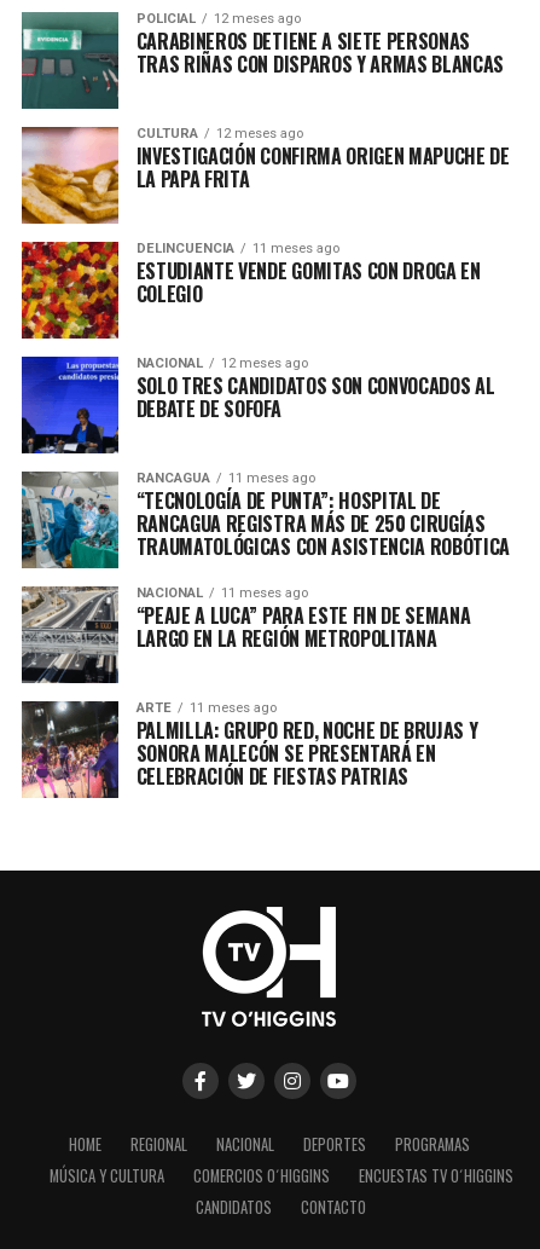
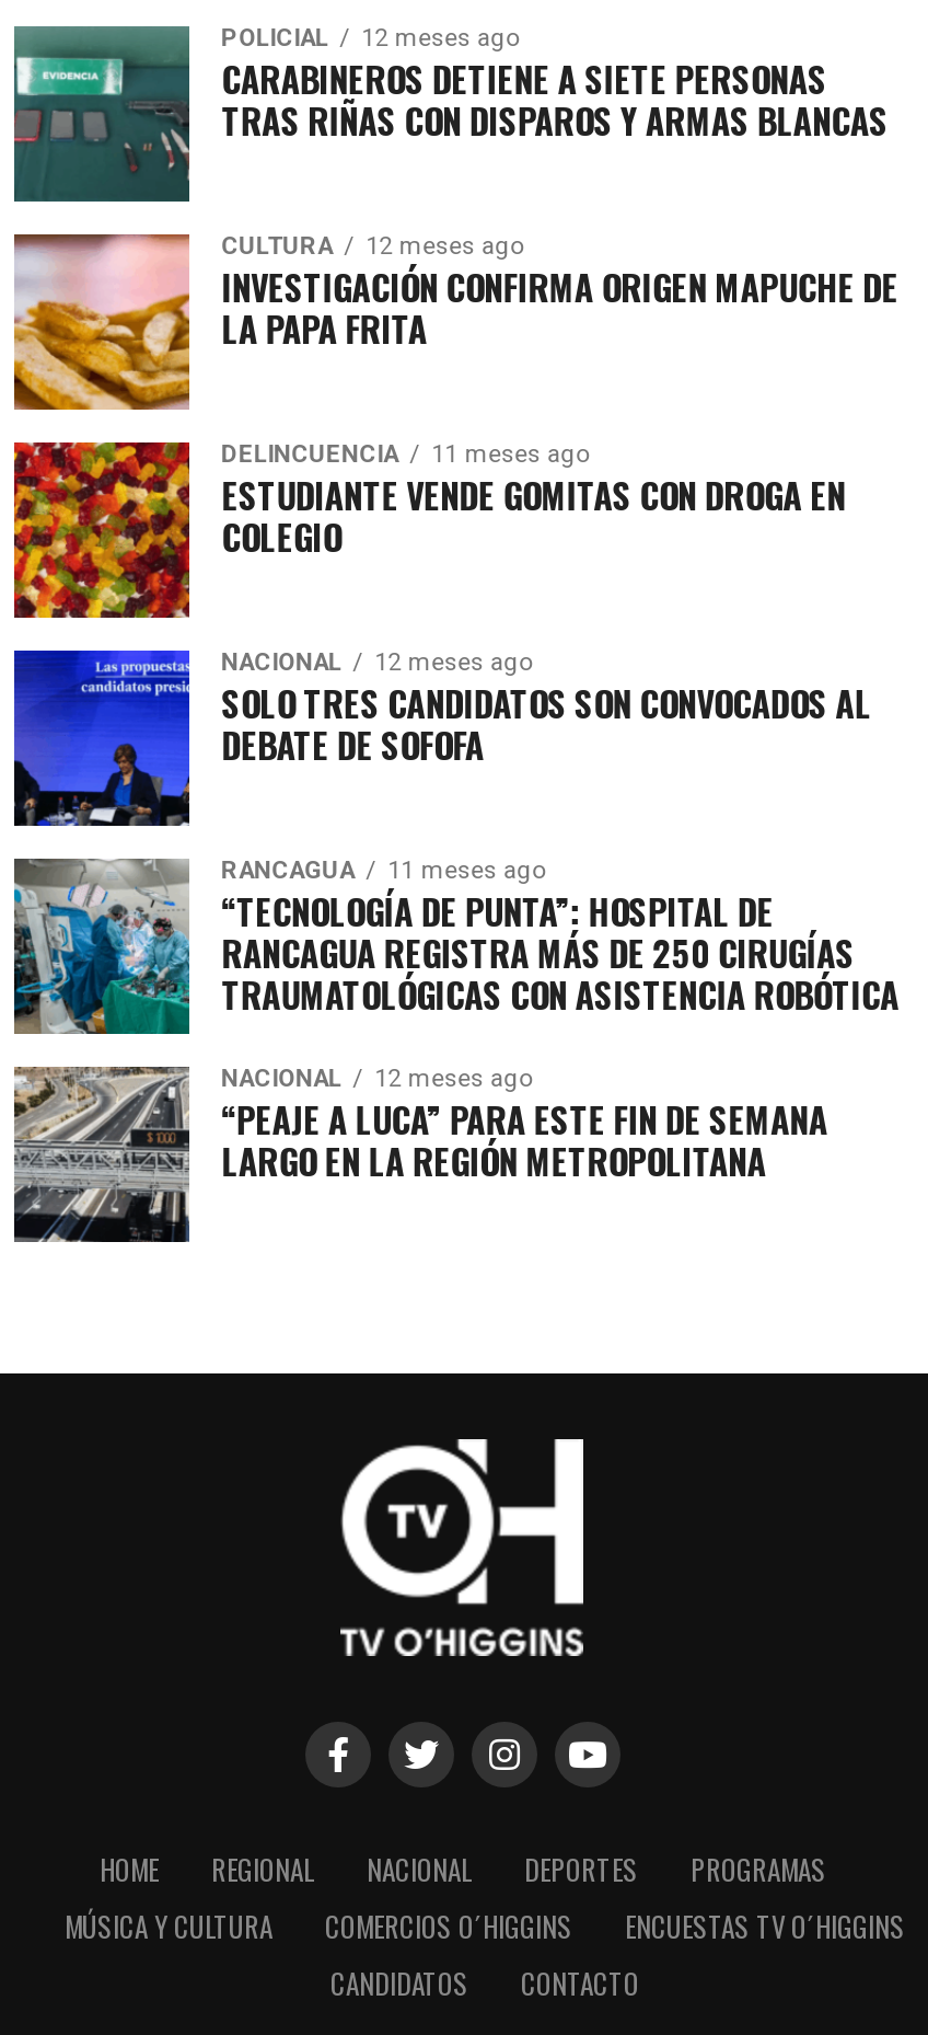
[136,586,308,601] NACIONAL 11 meses ago -> [221,1065,532,1094] NACIONAL 12 meses ago
[21,700,478,799] [image] | ARTE | 11 meses ago | PALMILLA: GRUPO RED, NOCHE DE BRUJAS Y | SONORA MALECÓN SE PRESENTARÁ EN | CELEBRACIÓN DE FIESTAS PATRIAS -> none

